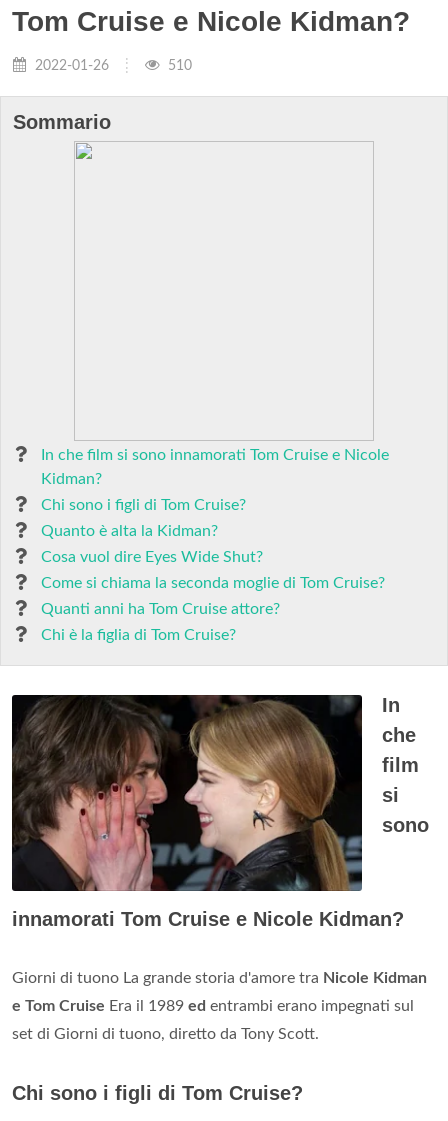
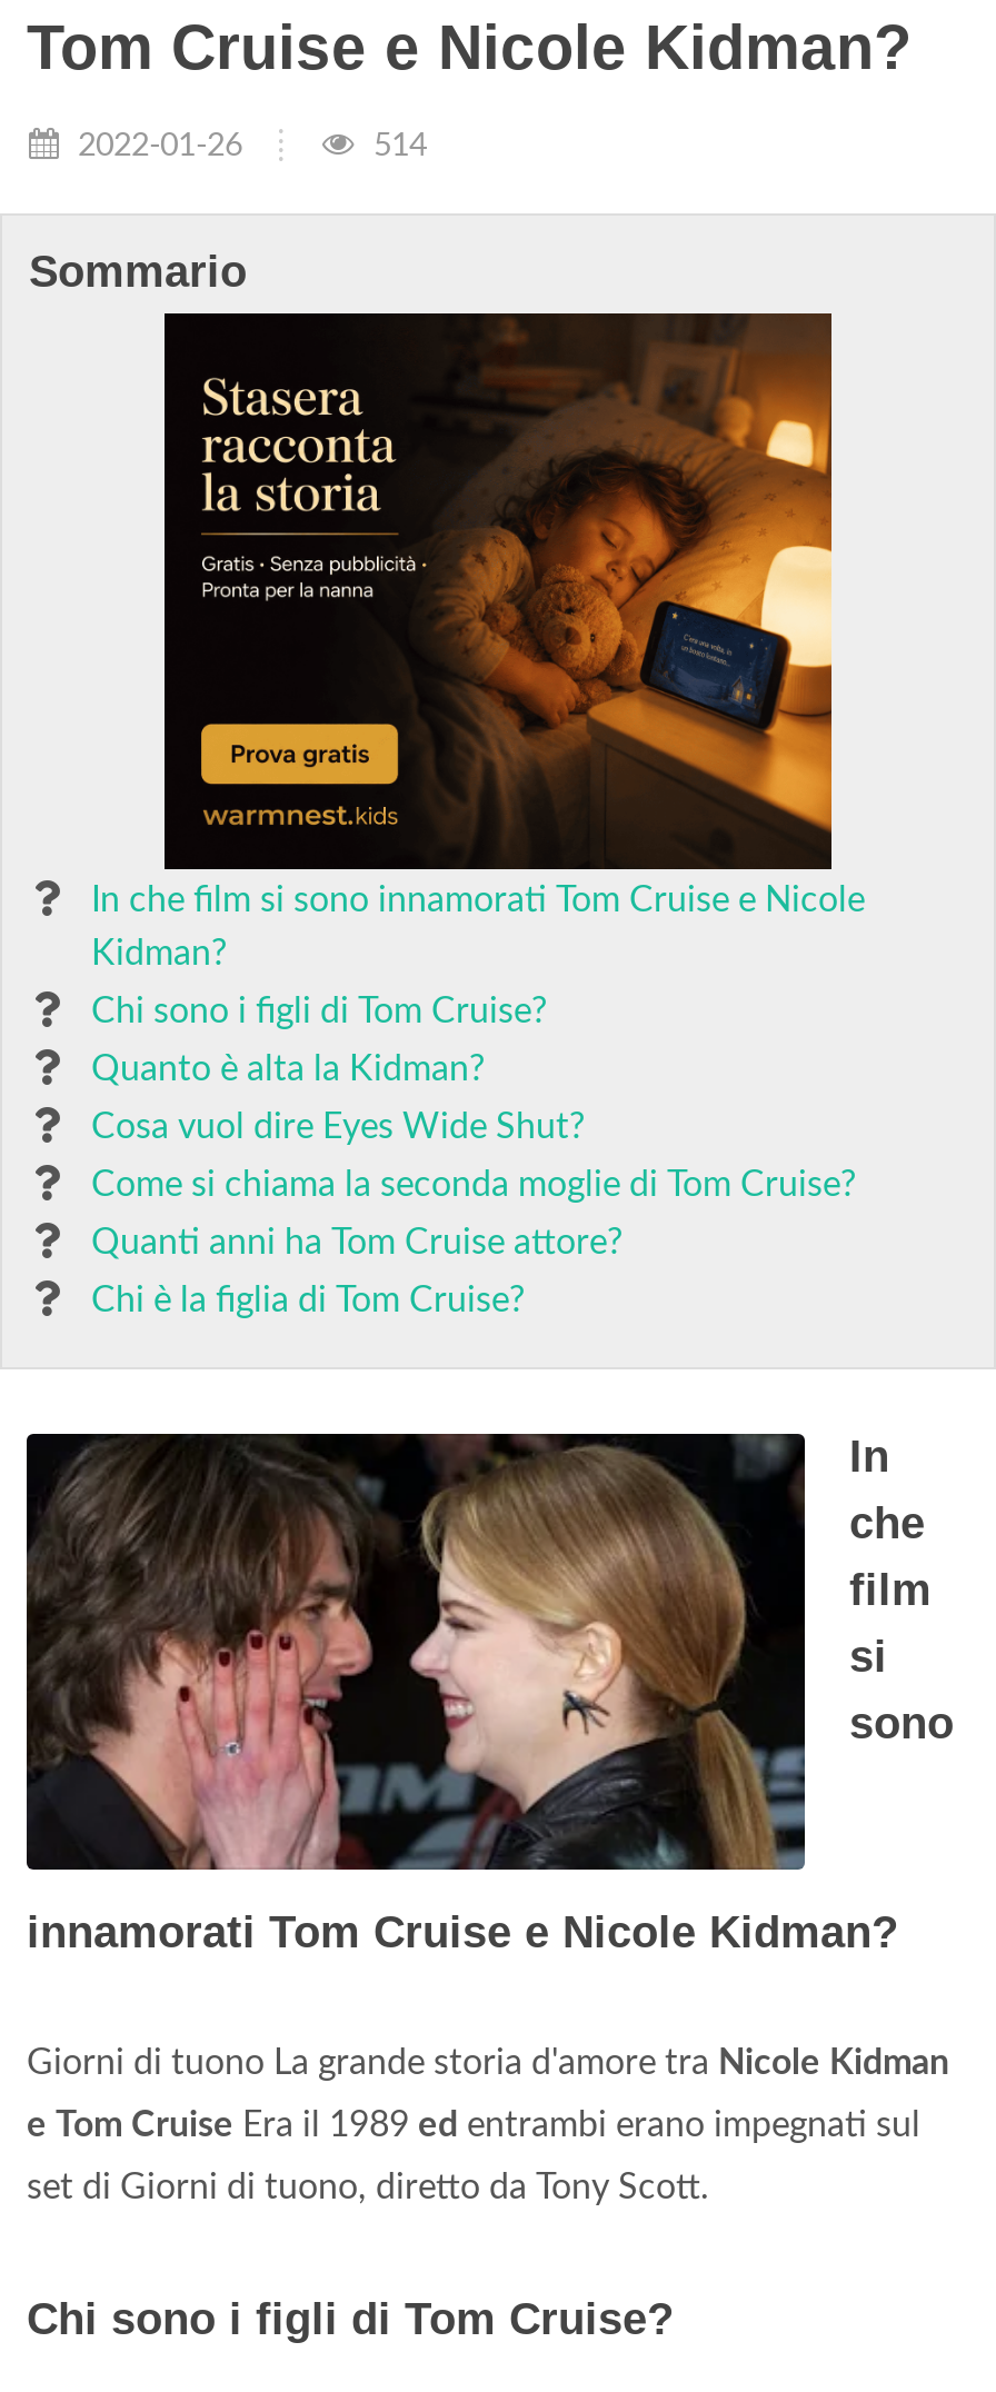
[164,58,192,73] 510 -> [365,129,427,162] 514
none -> [162,311,834,871] [image]

